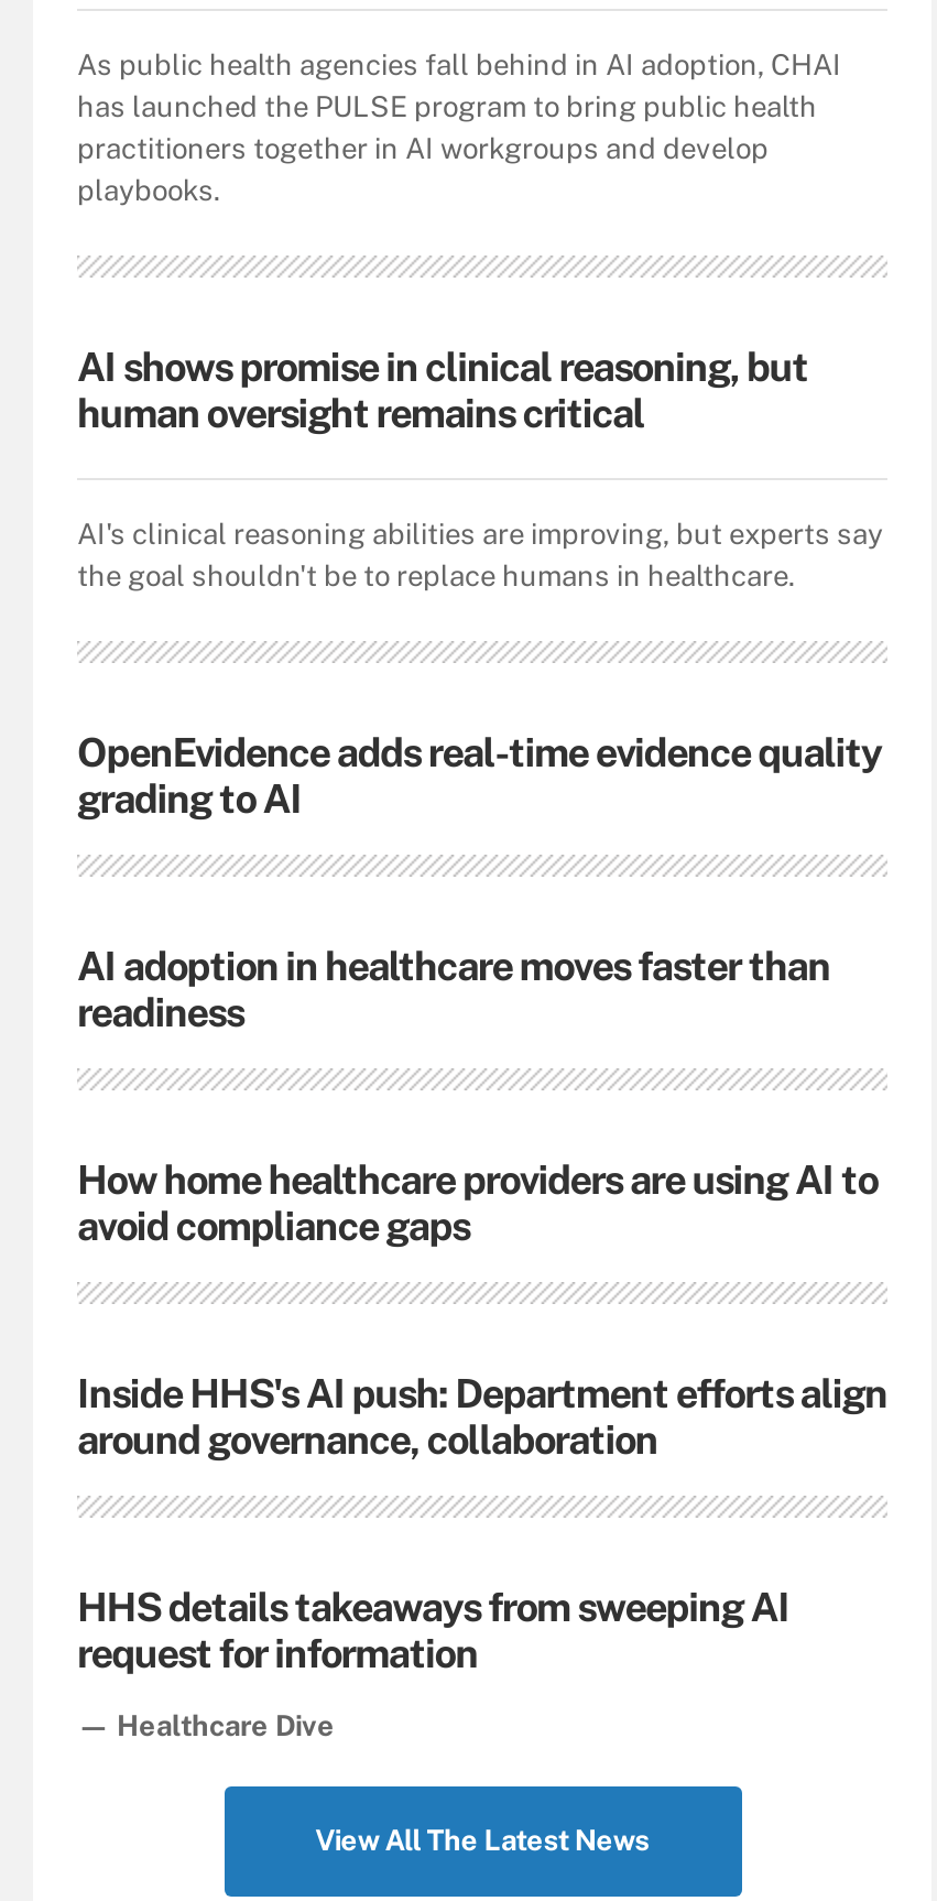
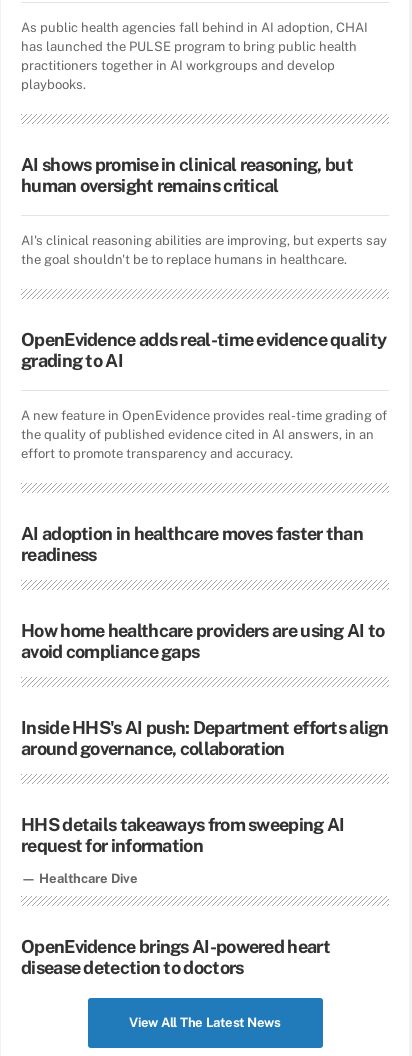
none -> [21,408,387,461] A new feature in OpenEvidence provides real-time grading of | the quality of published evidence cited in AI answers, in an | effort to promote transparency and accuracy.
none -> [21,936,330,978] OpenEvidence brings AI-powered heart | disease detection to doctors

